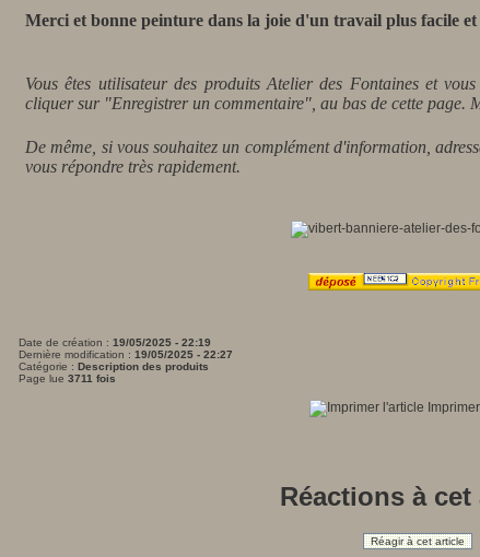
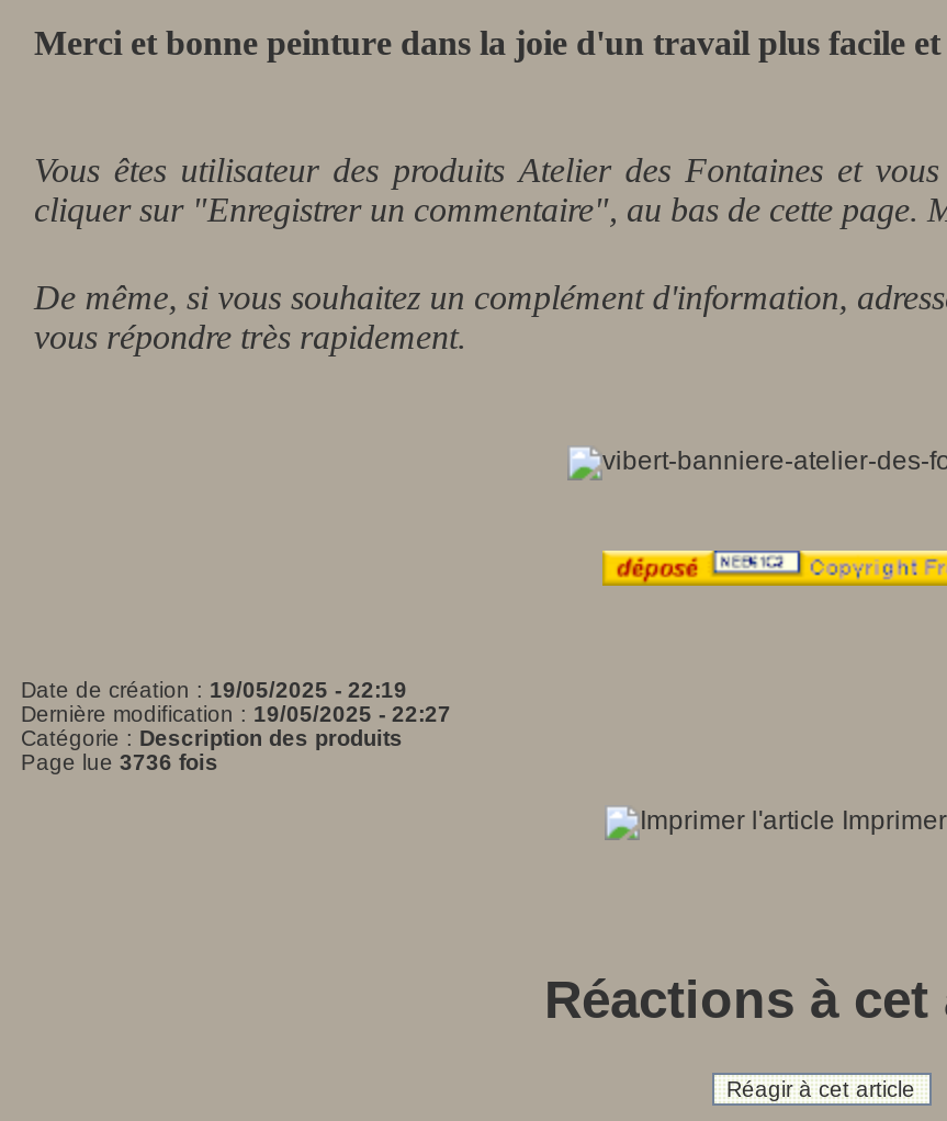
[19,372,116,384] Page lue 3711 fois -> [21,750,218,774] Page lue 3736 fois

